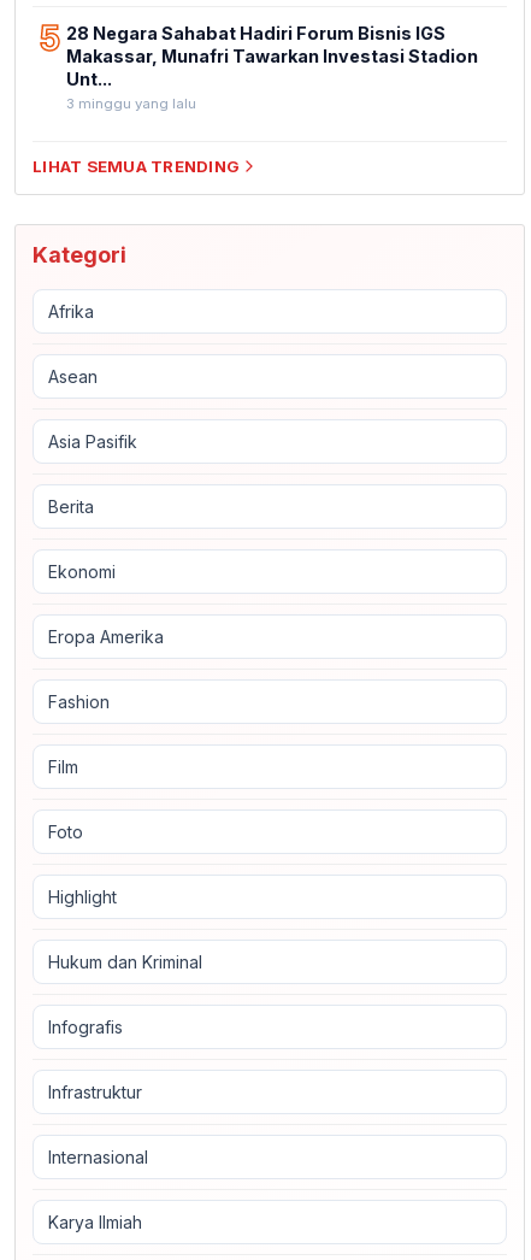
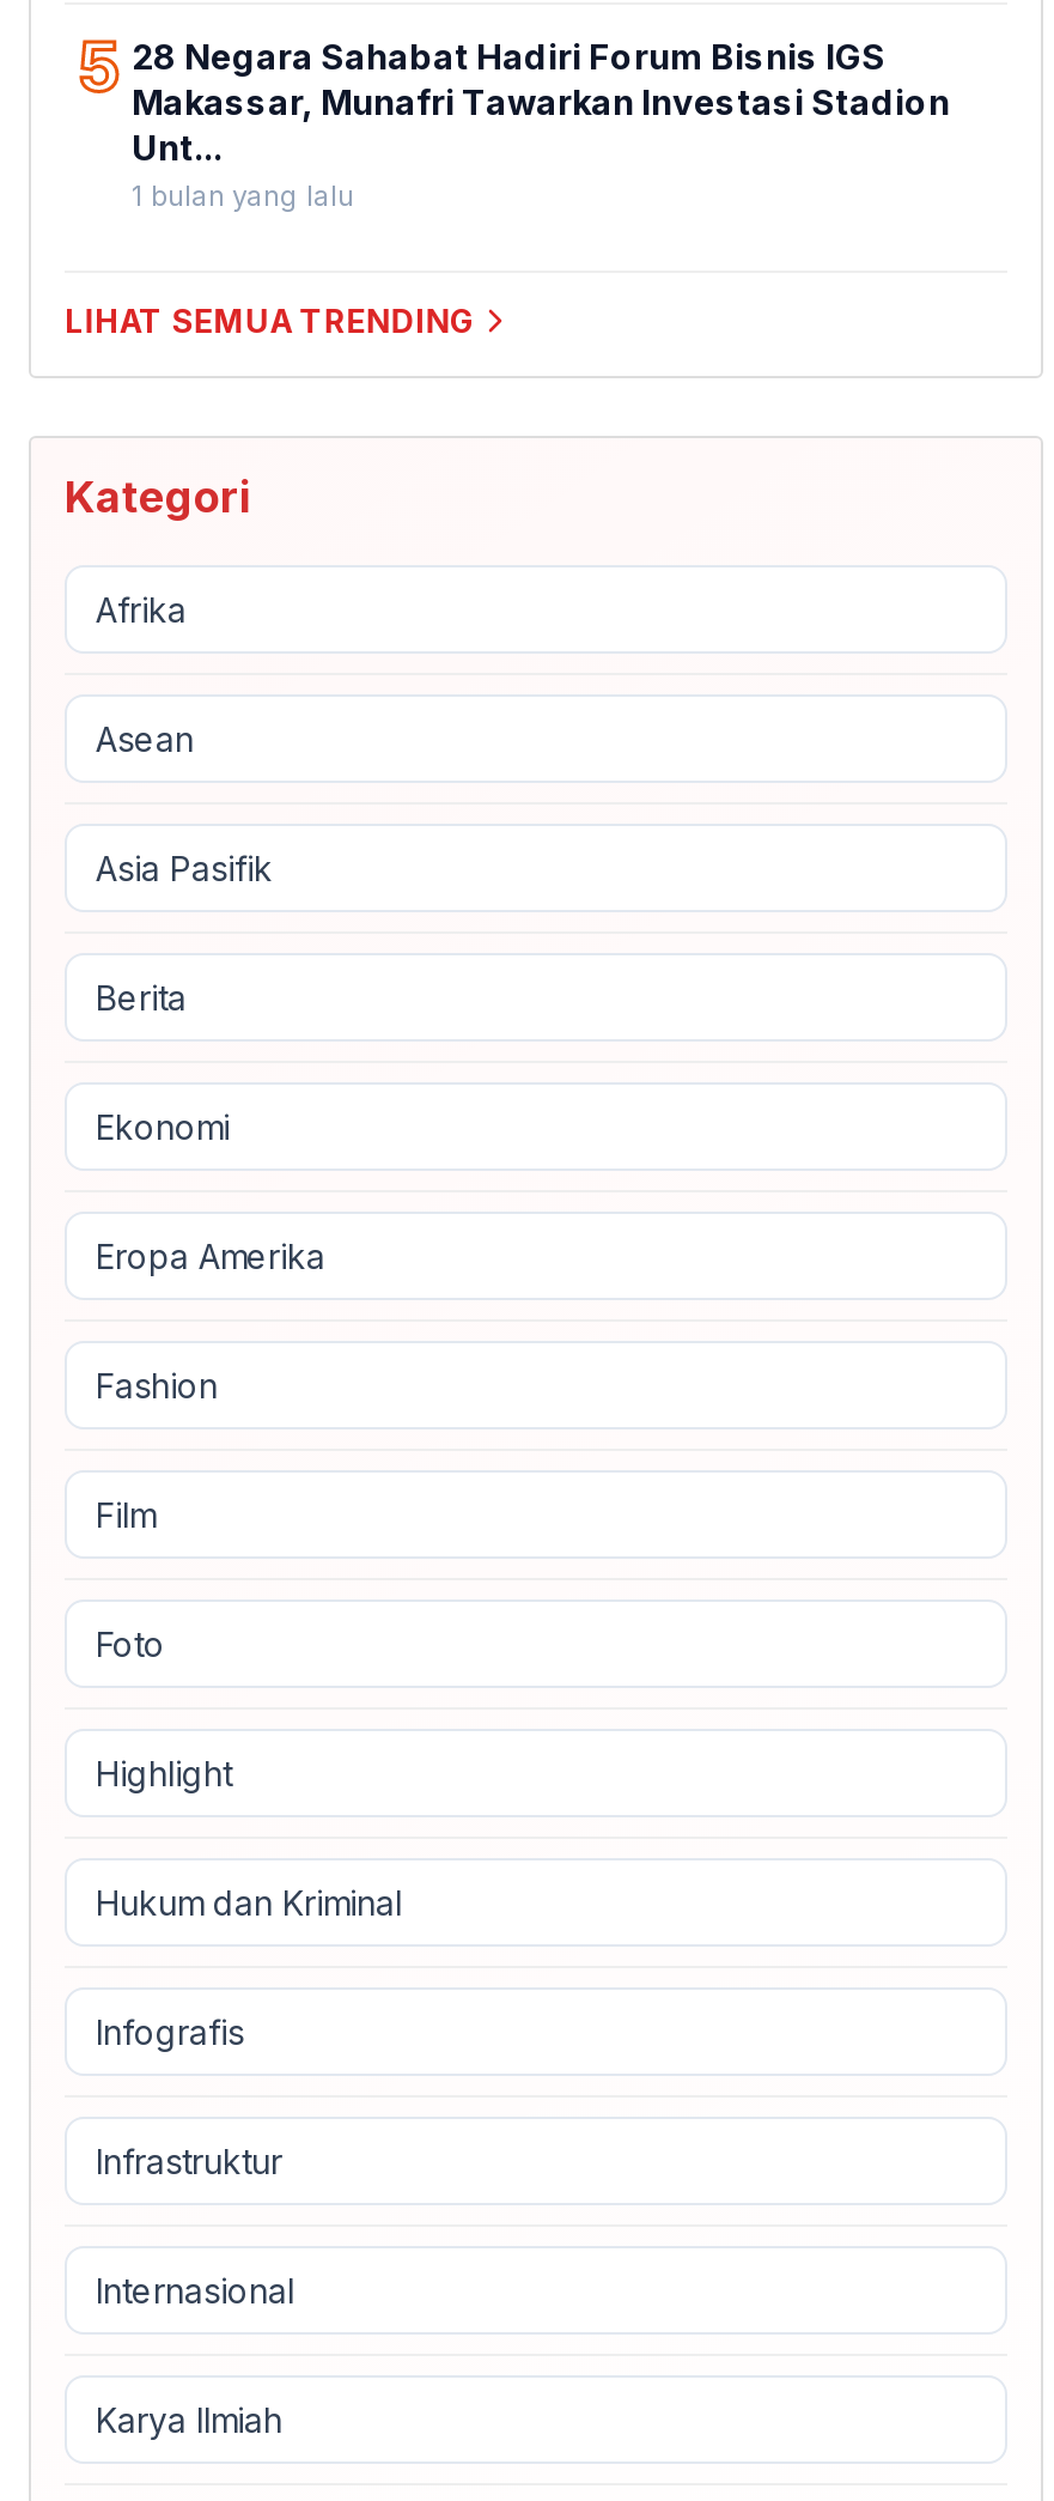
[66,95,196,112] 3 minggu yang lalu -> [132,180,354,213] 1 bulan yang lalu

